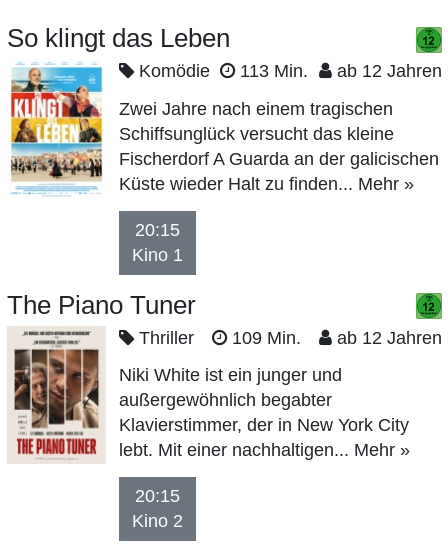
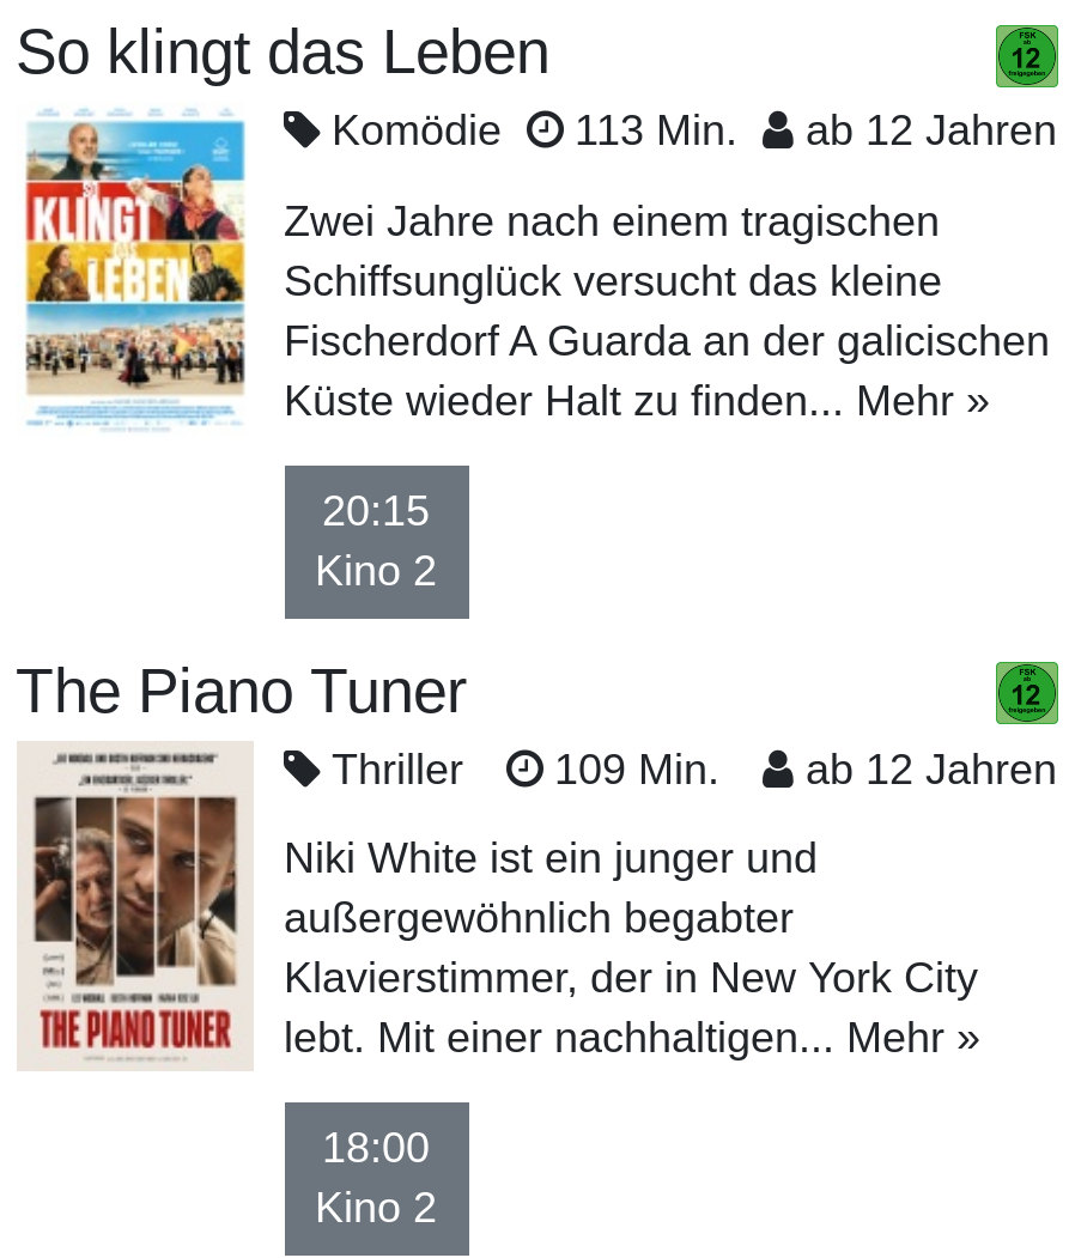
[131,245,182,265] Kino 1 -> [315,546,437,594] Kino 2
[134,486,179,506] 20:15 -> [322,1125,430,1173] 18:00

